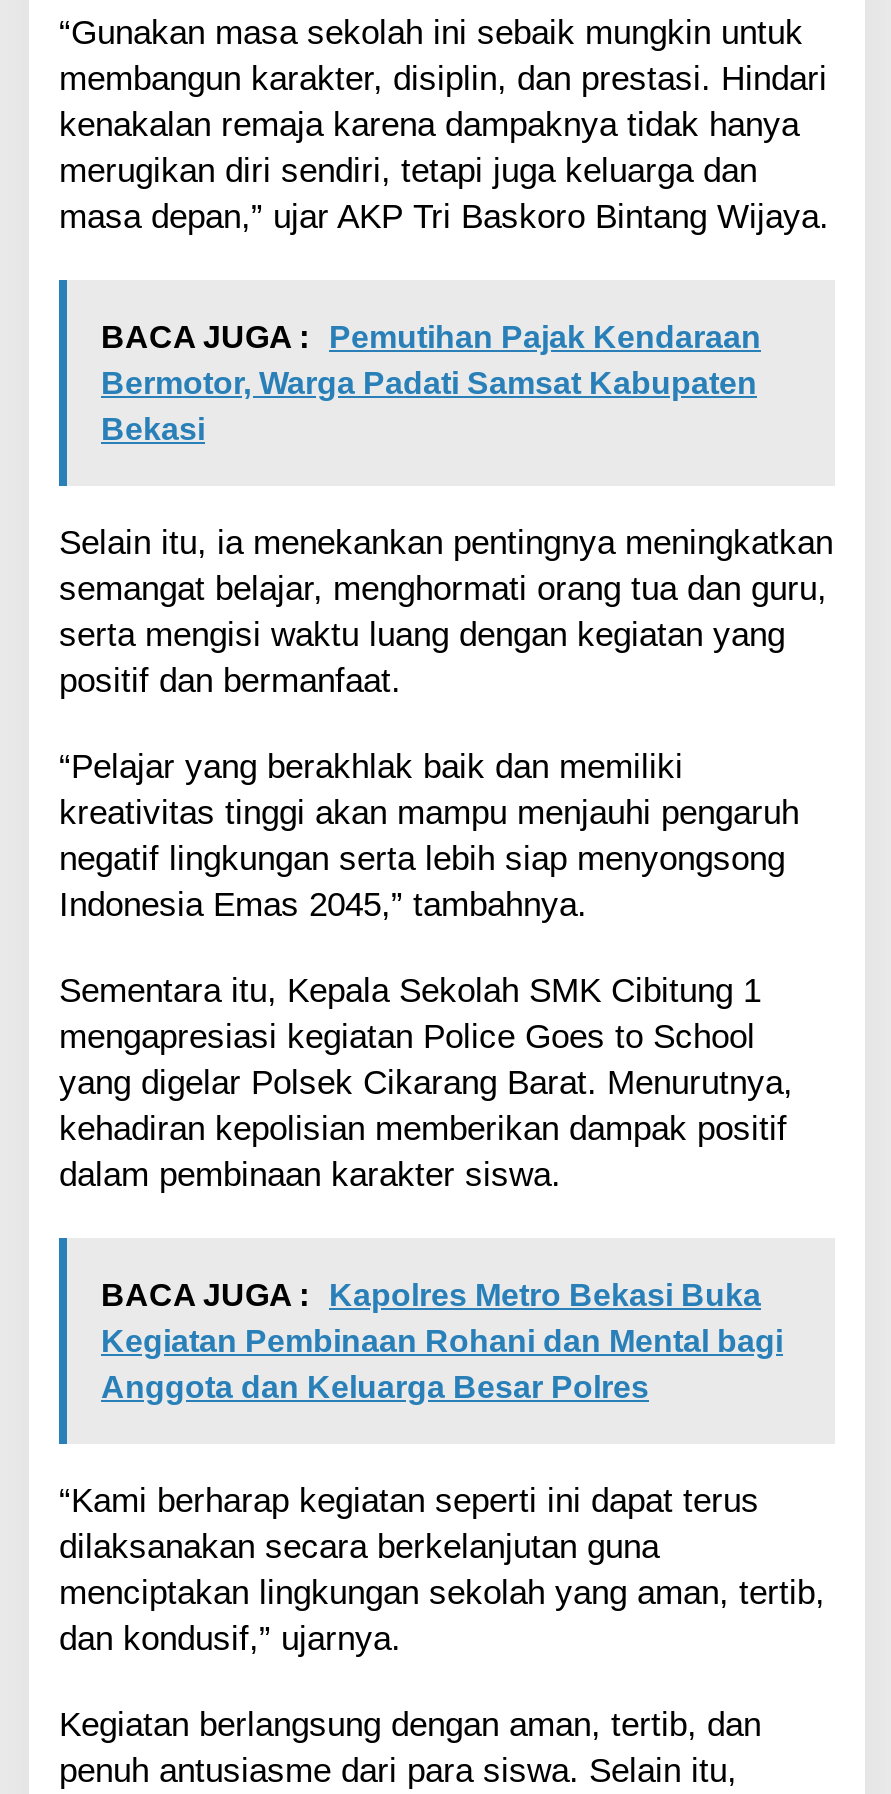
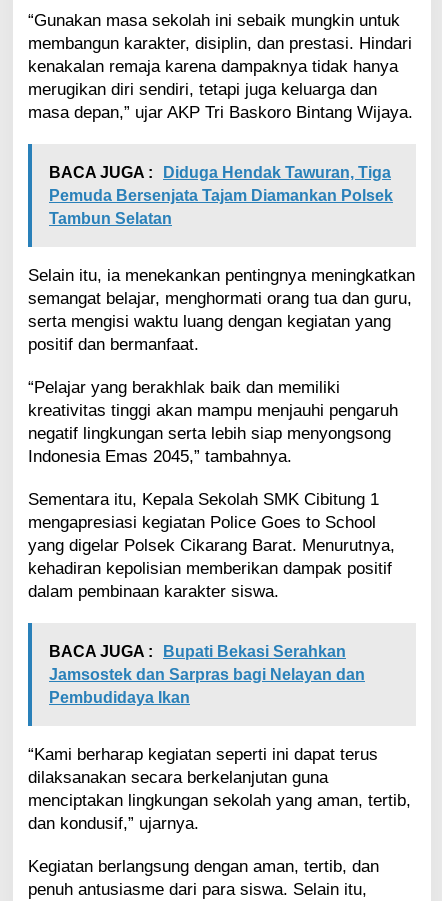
[101,319,761,445] BACA JUGA : Pemutihan Pajak Kendaraan | Bermotor, Warga Padati Samsat Kabupaten | Bekasi -> [49,164,393,227] BACA JUGA : Diduga Hendak Tawuran, Tiga | Pemuda Bersenjata Tajam Diamankan Polsek | Tambun Selatan
[101,1277,783,1403] BACA JUGA : Kapolres Metro Bekasi Buka | Kegiatan Pembinaan Rohani dan Mental bagi | Anggota dan Keluarga Besar Polres -> [49,643,365,706] BACA JUGA : Bupati Bekasi Serahkan | Jamsostek dan Sarpras bagi Nelayan dan | Pembudidaya Ikan

